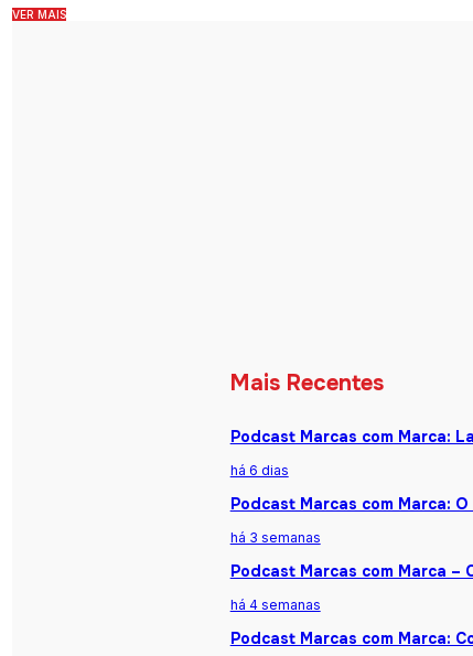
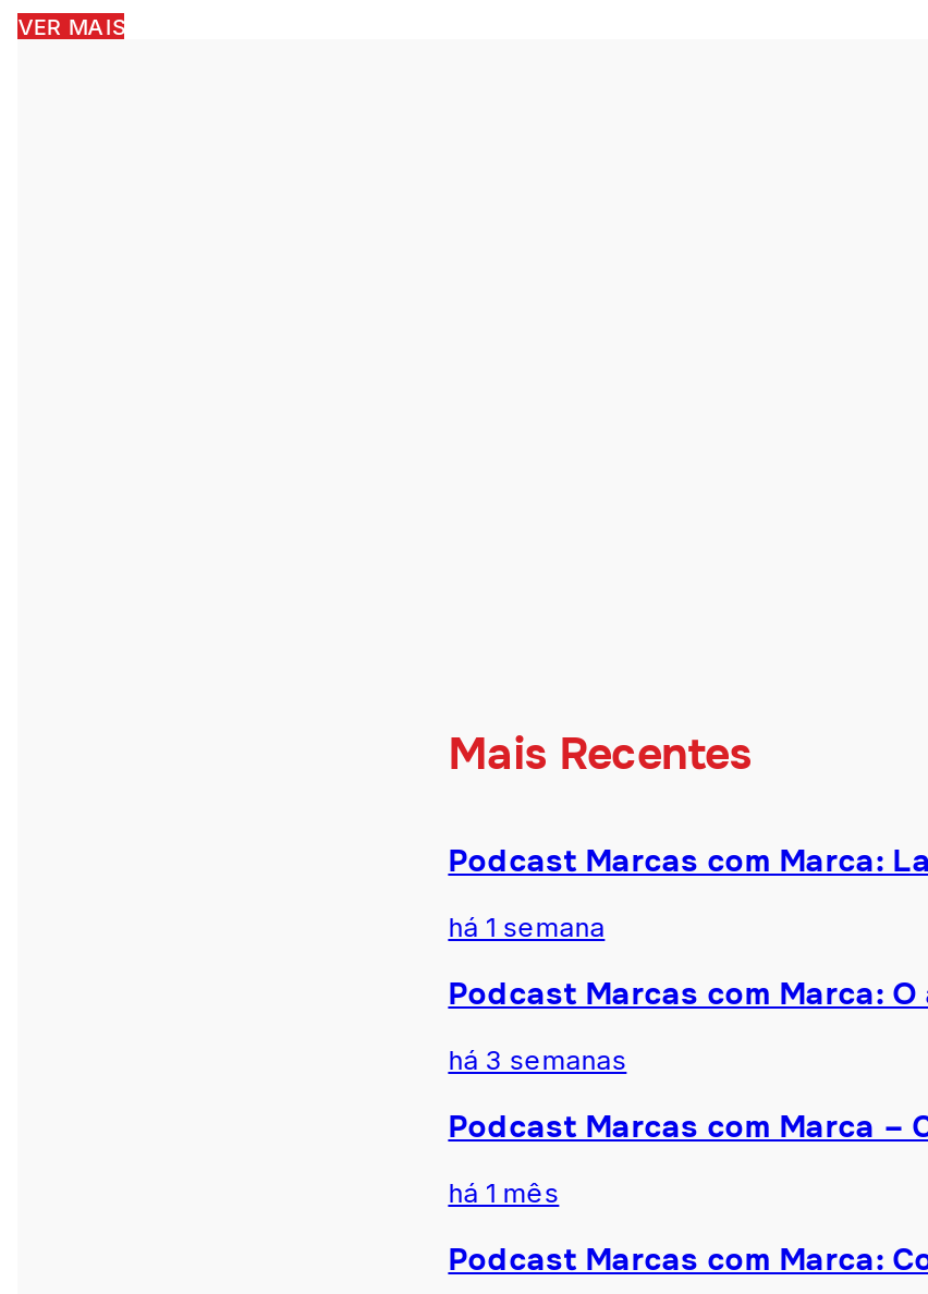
[230,462,289,479] há 6 dias -> [448,911,605,943] há 1 semana
[230,597,321,613] há 4 semanas -> [448,1177,559,1209] há 1 mês

